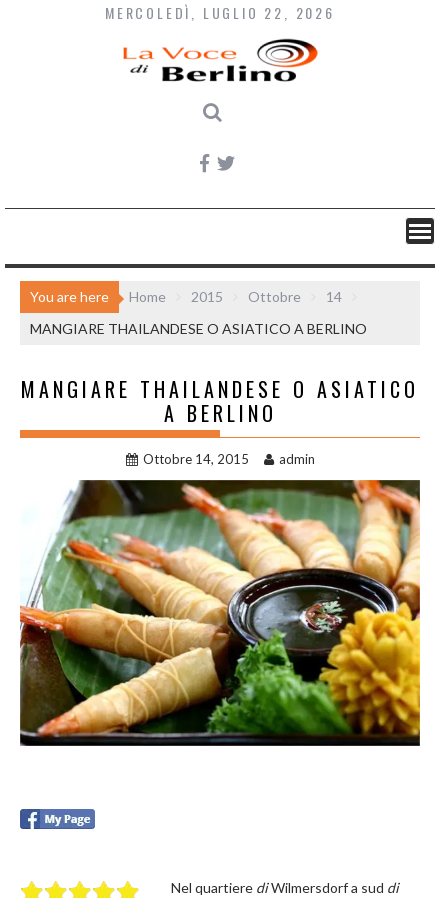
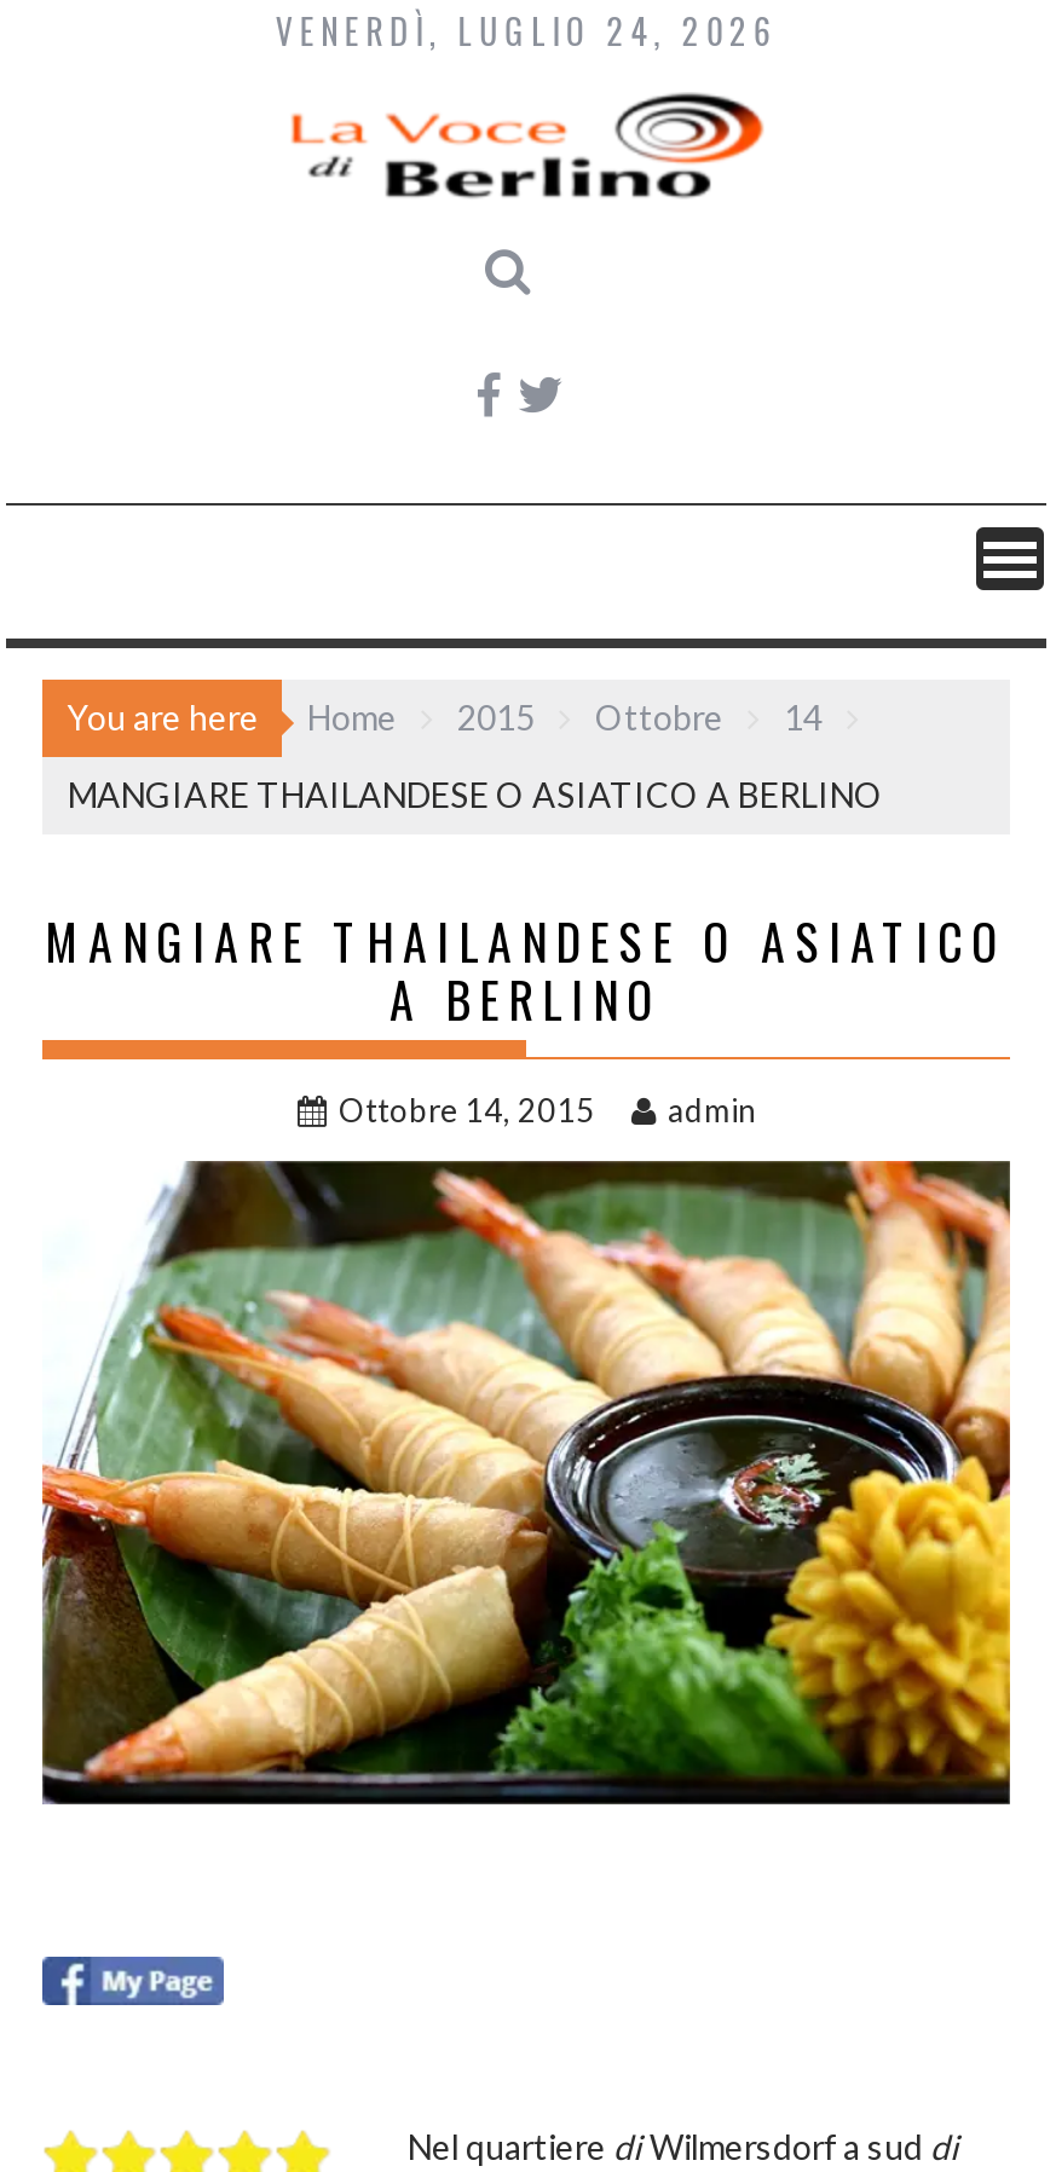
[105,2,335,23] MERCOLEDÌ, LUGLIO 22, 2026 -> [276,6,777,57] VENERDÌ, LUGLIO 24, 2026

